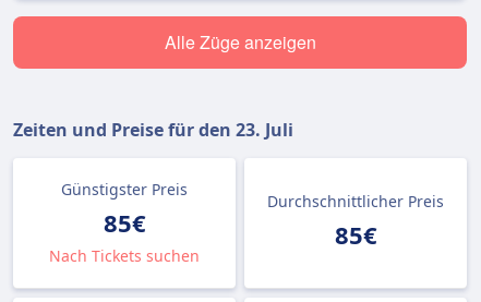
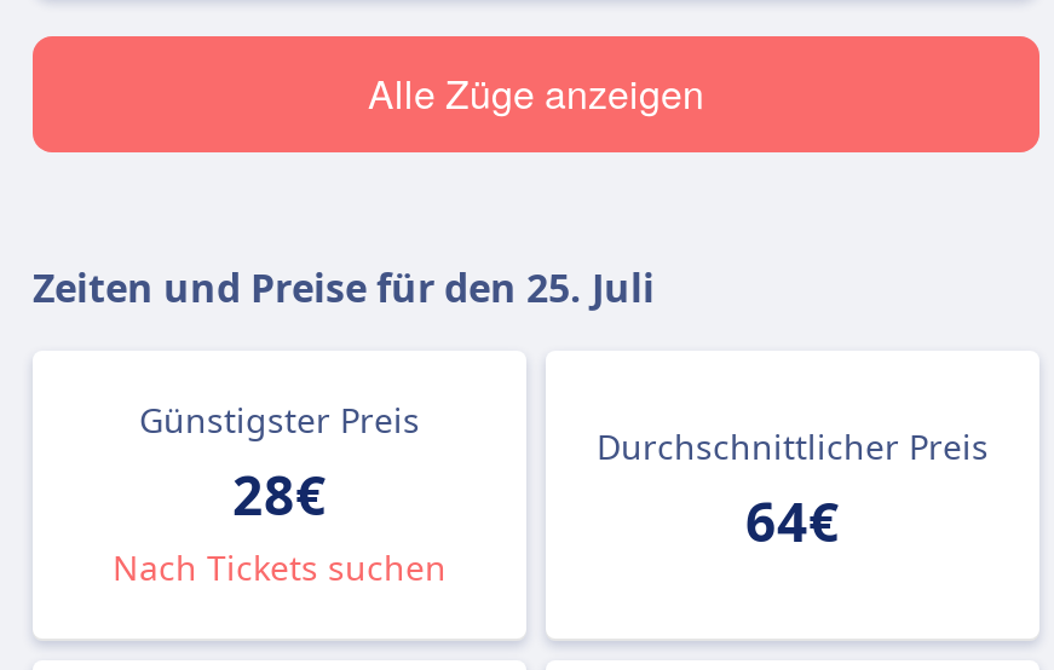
[13,118,293,142] Zeiten und Preise für den 23. Juli -> [33,261,655,314] Zeiten und Preise für den 25. Juli
[103,206,146,239] 85€ -> [232,457,327,530] 28€
[334,218,377,251] 85€ -> [745,484,840,556] 64€

